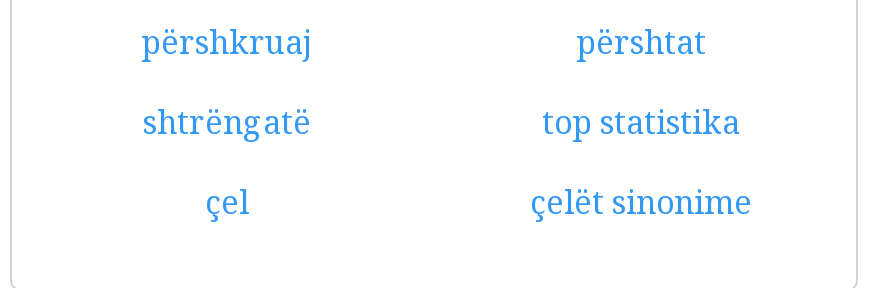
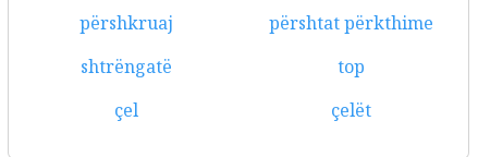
[576,20,706,64] përshtat -> [269,11,433,35] përshtat përkthime
[542,100,740,144] top statistika -> [338,55,365,78] top
[530,180,752,224] çelët sinonime -> [331,98,371,122] çelët

